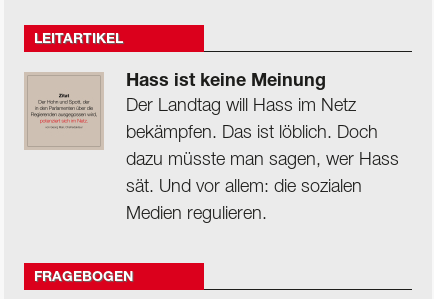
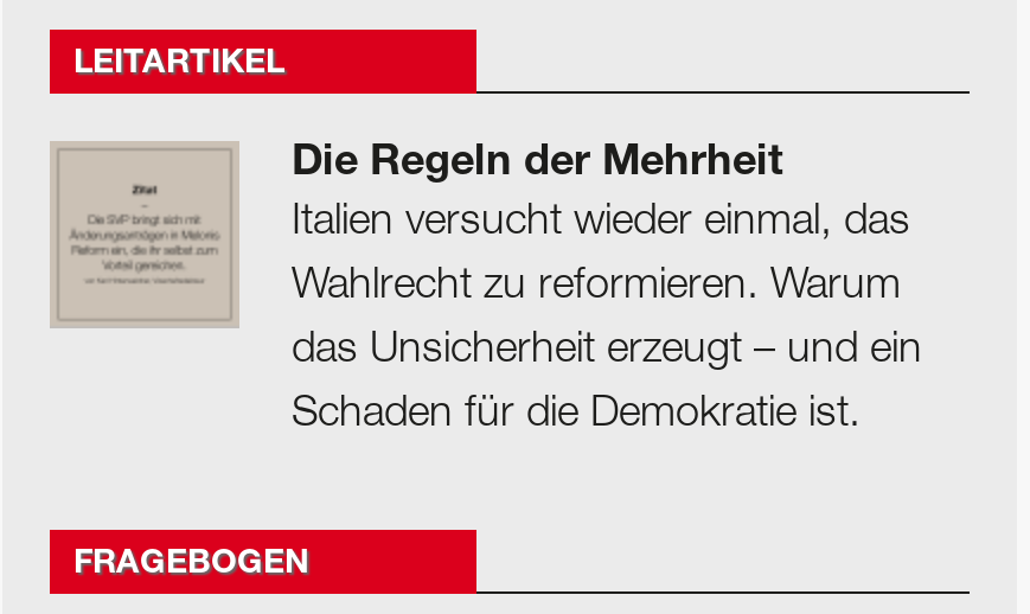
[126,73,399,222] Hass ist keine Meinung | Der Landtag will Hass im Netz | bekämpfen. Das ist löblich. Doch | dazu müsste man sagen, wer Hass | sät. Und vor allem: die sozialen | Medien regulieren. -> [292,144,922,433] Die Regeln der Mehrheit | Italien versucht wieder einmal, das | Wahlrecht zu reformieren. Warum | das Unsicherheit erzeugt – und ein | Schaden für die Demokratie ist.

